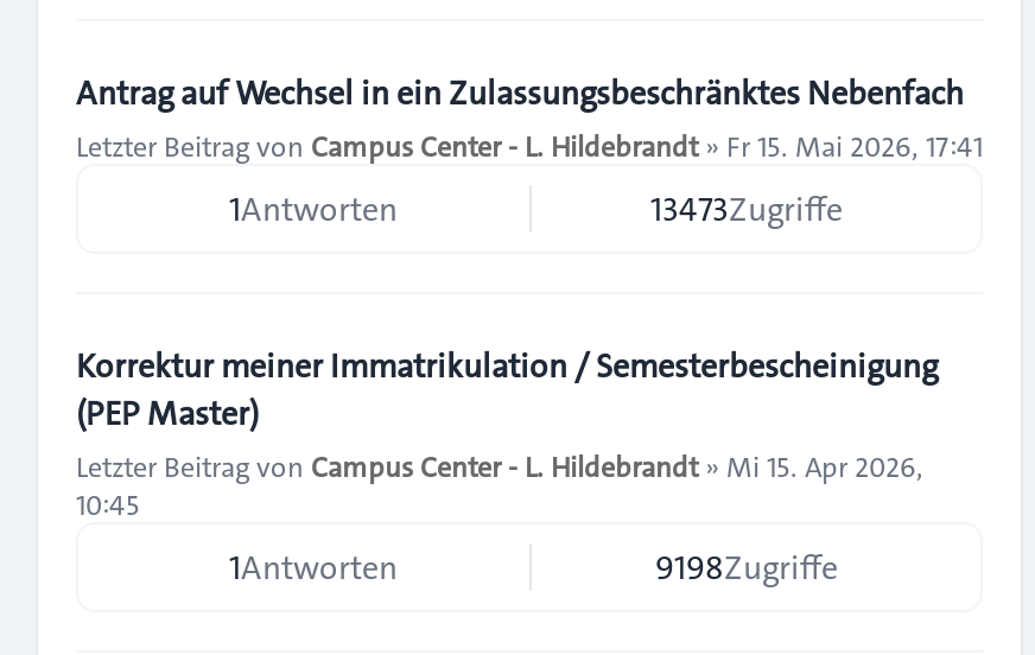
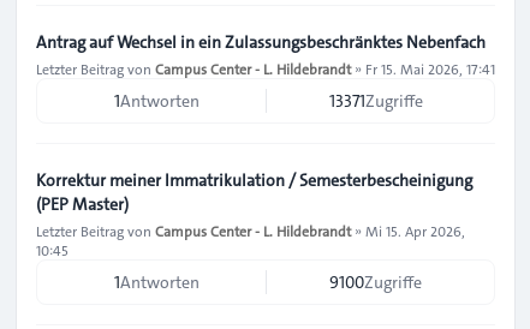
[650,185,843,233] 13473Zugriffe -> [329,89,422,113] 13371Zugriffe
[655,543,838,591] 9198Zugriffe -> [329,270,422,294] 9100Zugriffe

